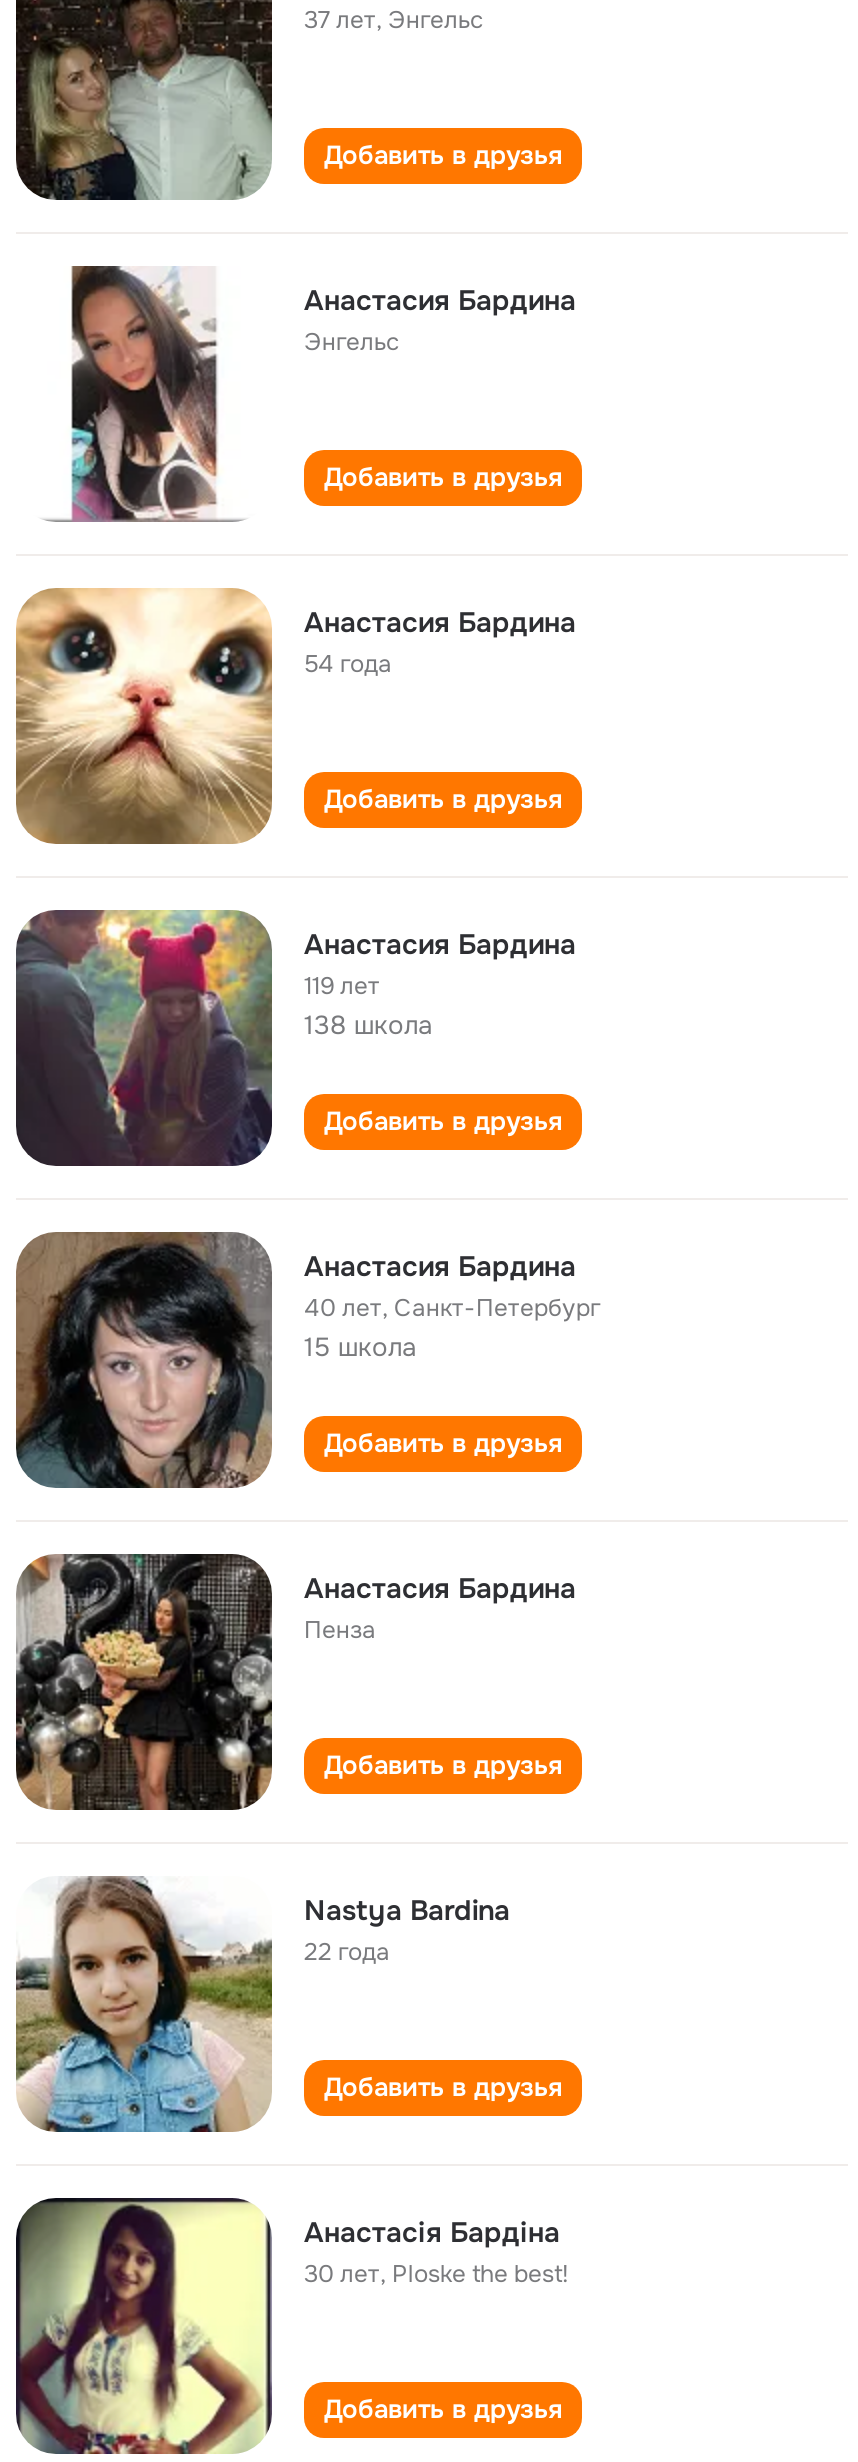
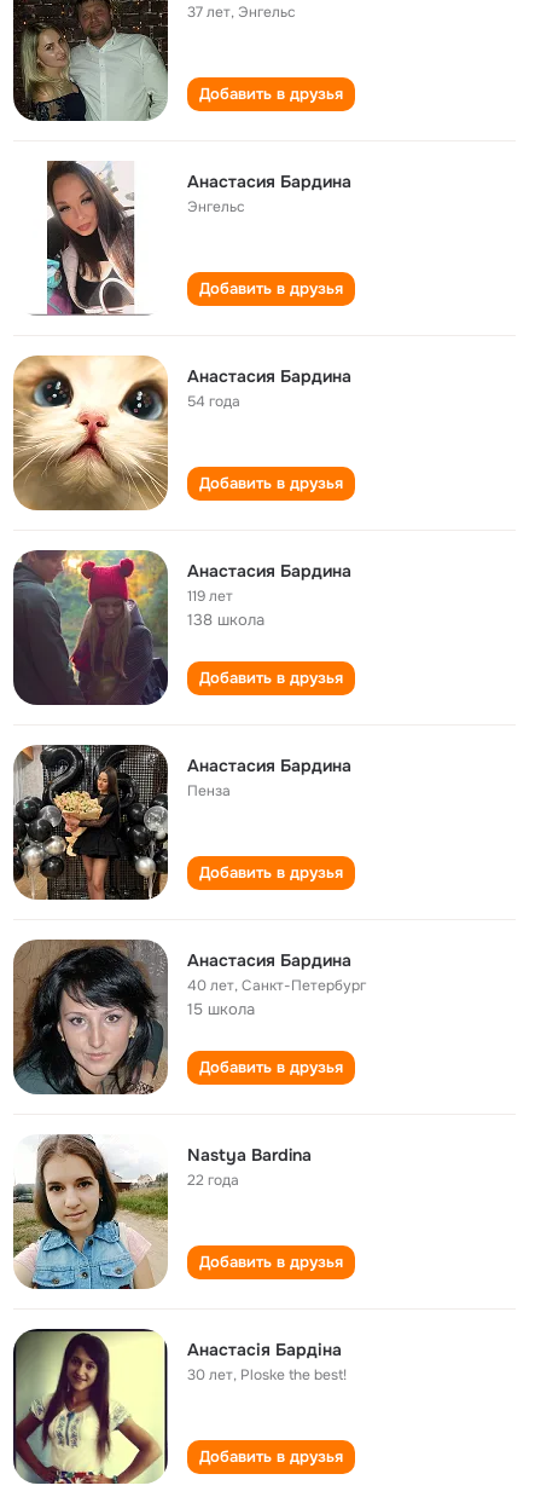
moved [14,1232,600,1488] -> [12,940,366,1096]: [image] | 40 лет, Санкт-Петербург | 15 школа
moved [14,1554,376,1810] -> [12,745,231,900]: [image] | Пенза

